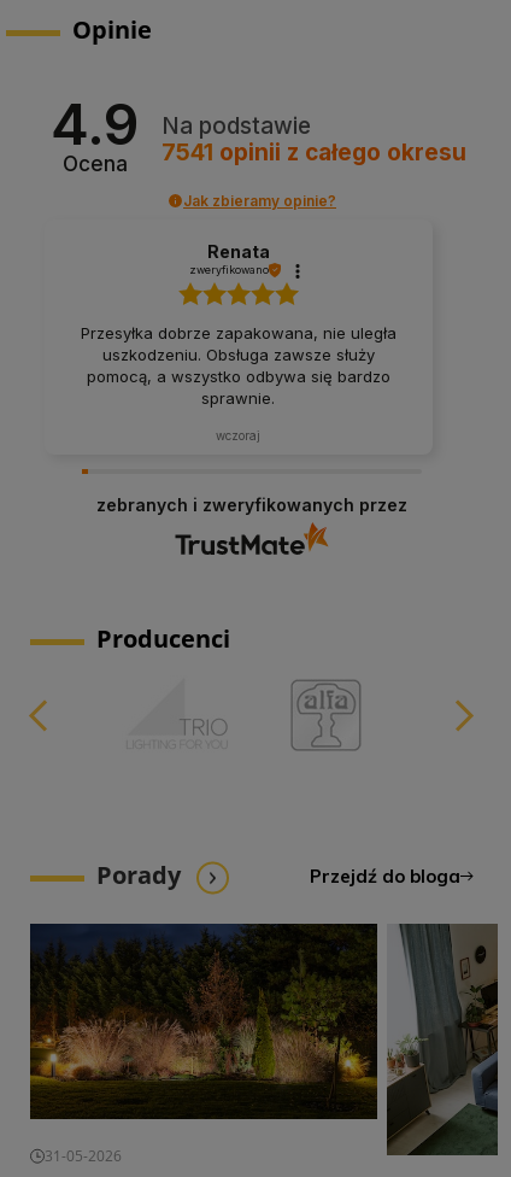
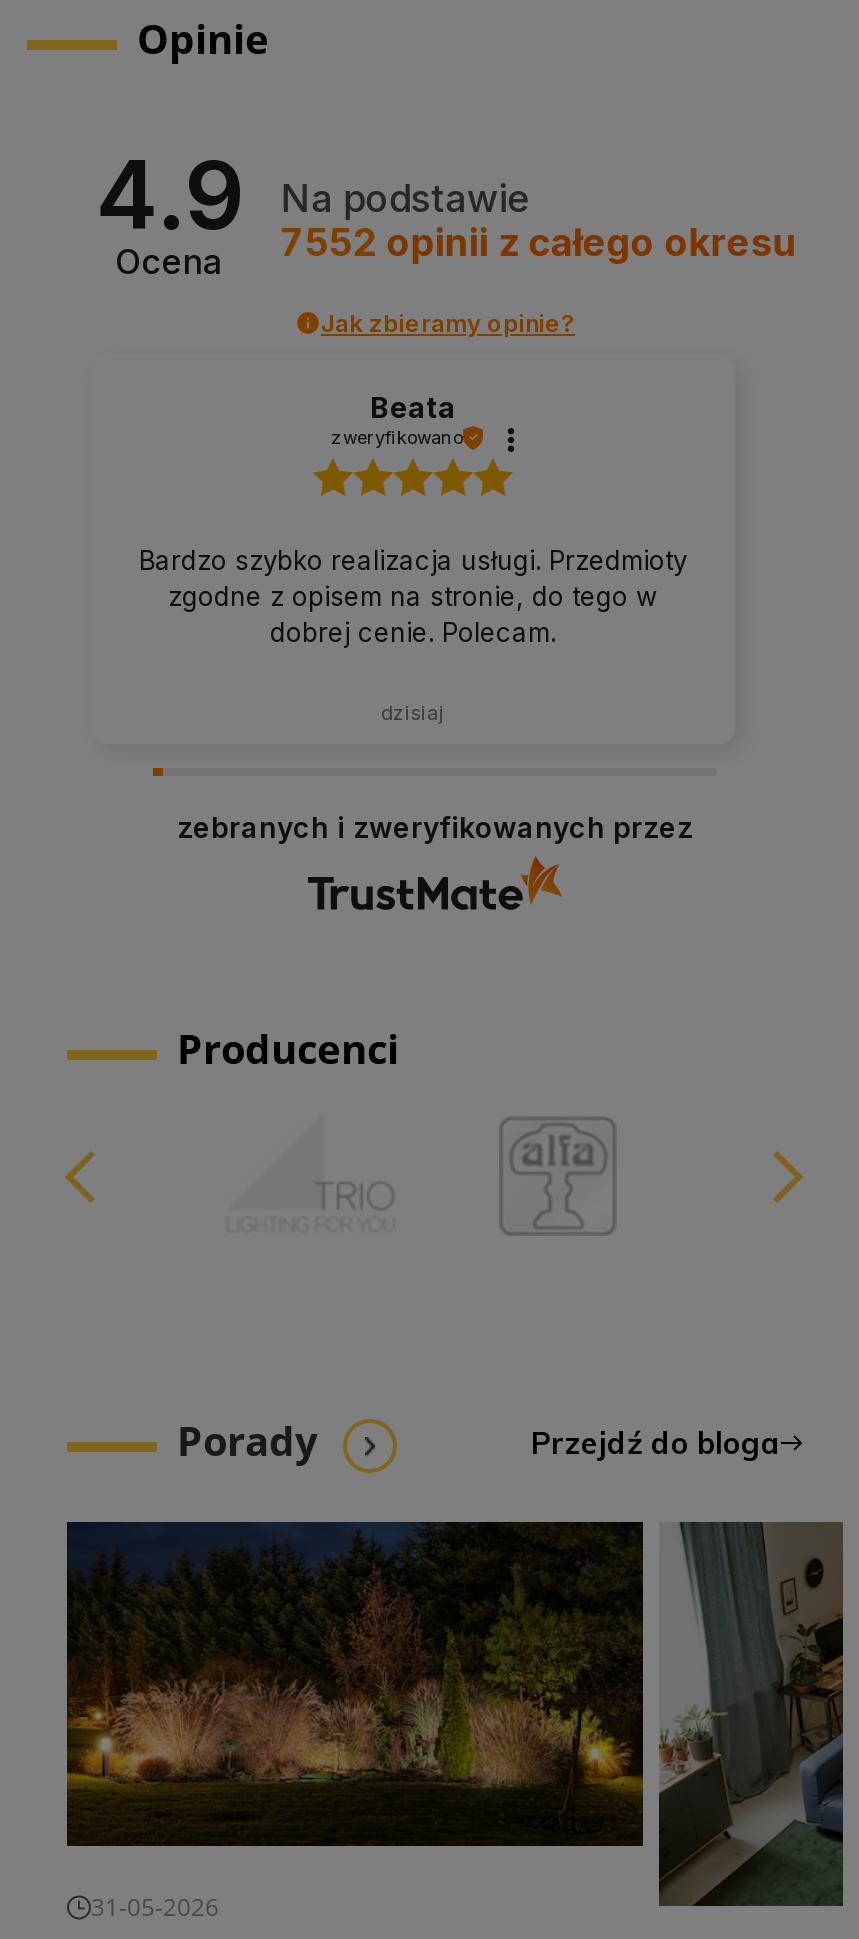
[162,138,467,166] 7541 opinii z całego okresu -> [281,219,797,265] 7552 opinii z całego okresu
[207,241,270,262] Renata -> [370,390,456,424] Beata
[81,323,397,407] Przesyłka dobrze zapakowana, nie uległa | uszkodzeniu. Obsługa zawsze służy | pomocą, a wszystko odbywa się bardzo | sprawnie. -> [139,543,687,647] Bardzo szybko realizacja usługi. Przedmioty | zgodne z opisem na stronie, do tego w | dobrej cenie. Polecam.
[216,428,261,443] wczoraj -> [381,700,445,724] dzisiaj

